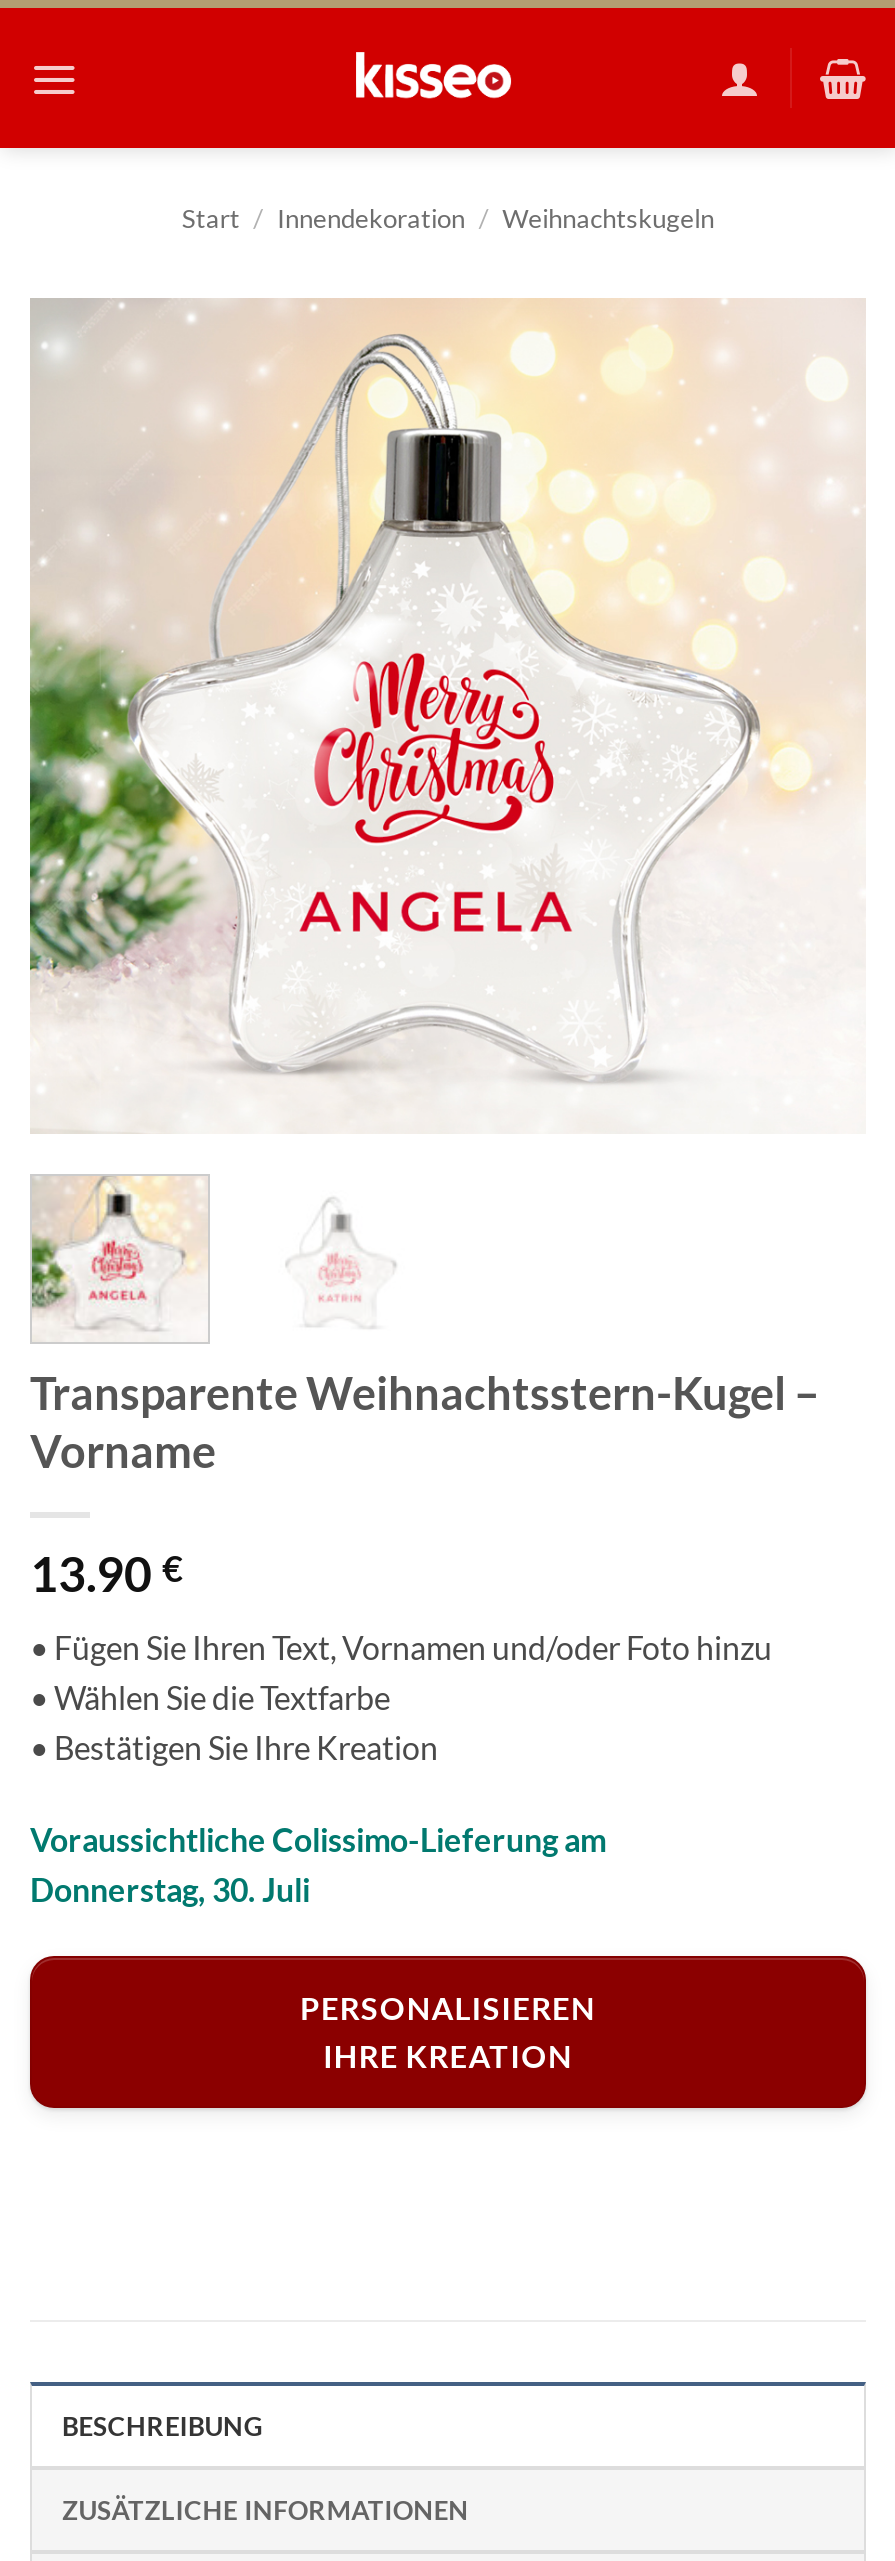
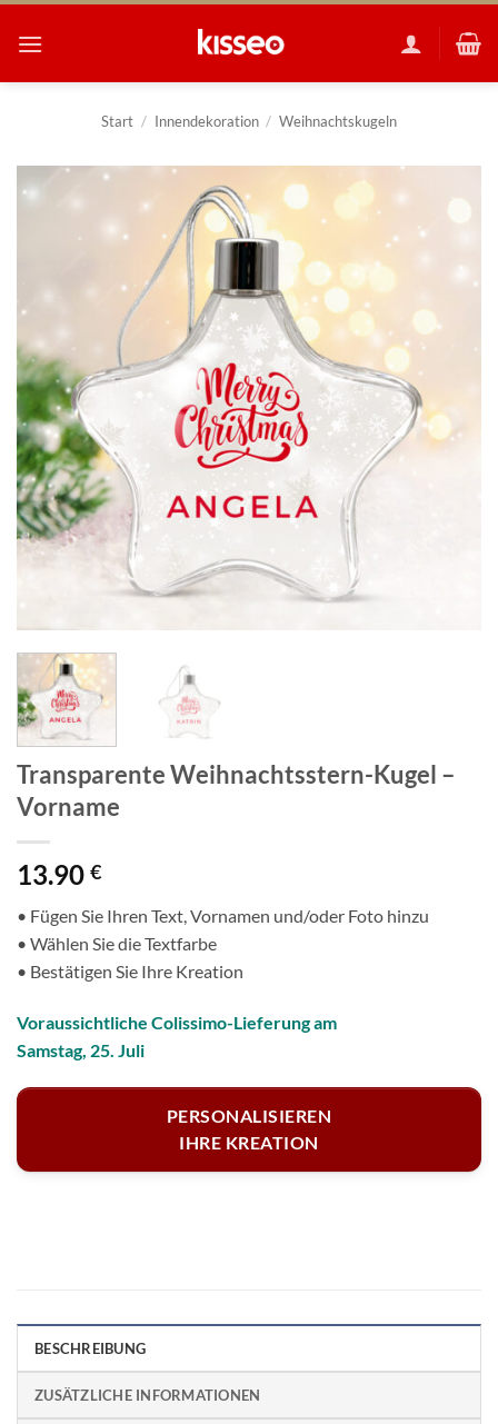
[30,1870,310,1908] Donnerstag, 30. Juli -> [17,1039,145,1060] Samstag, 25. Juli

